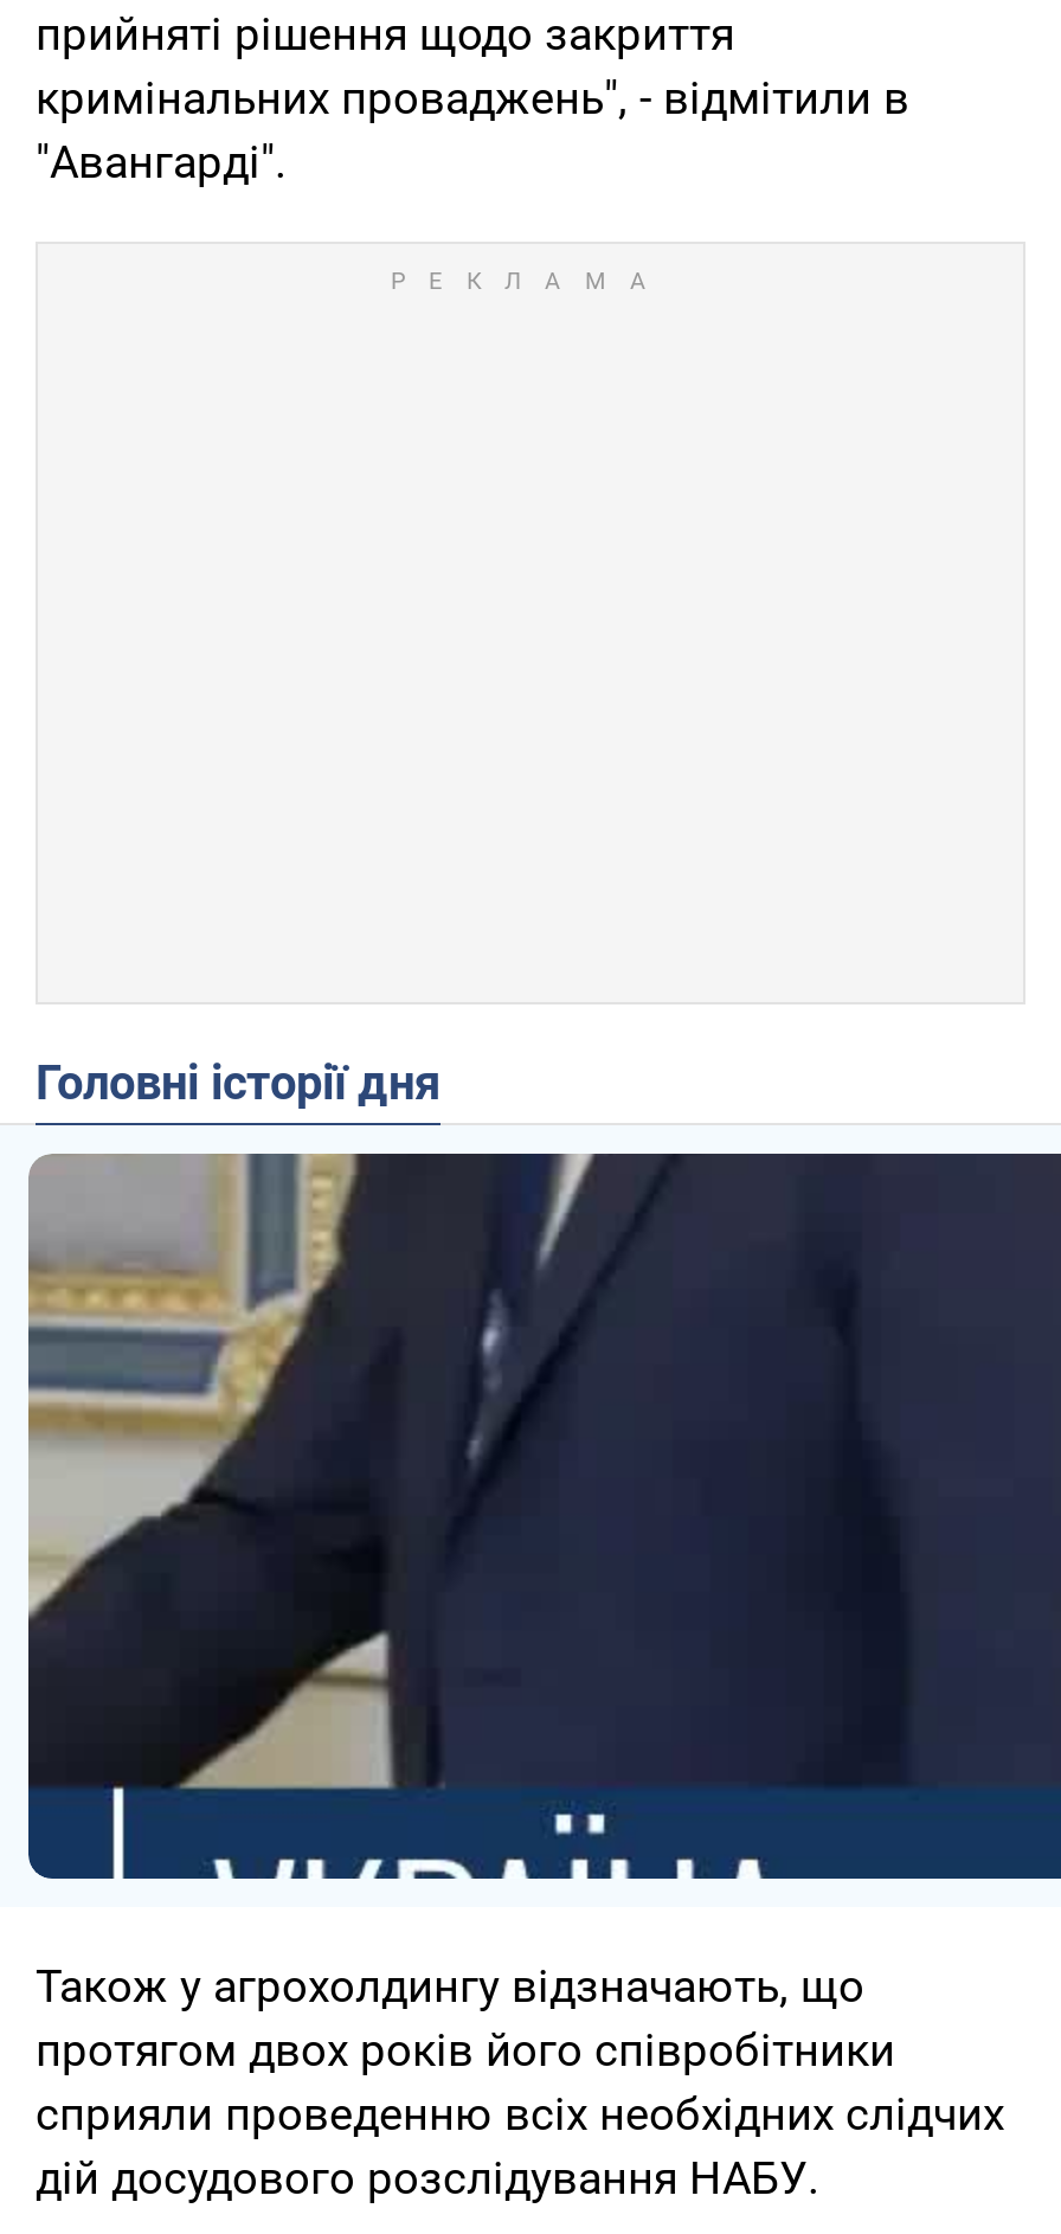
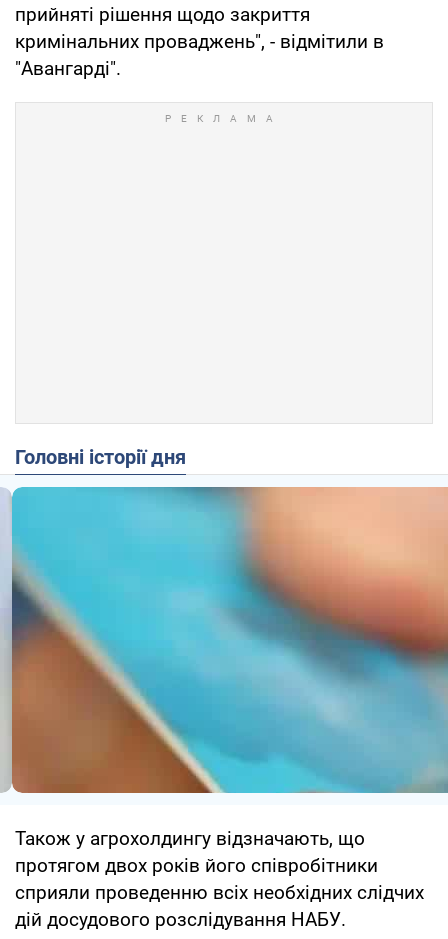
[7,1151,1054,1881] [image] -> [3,486,445,794] [image]

